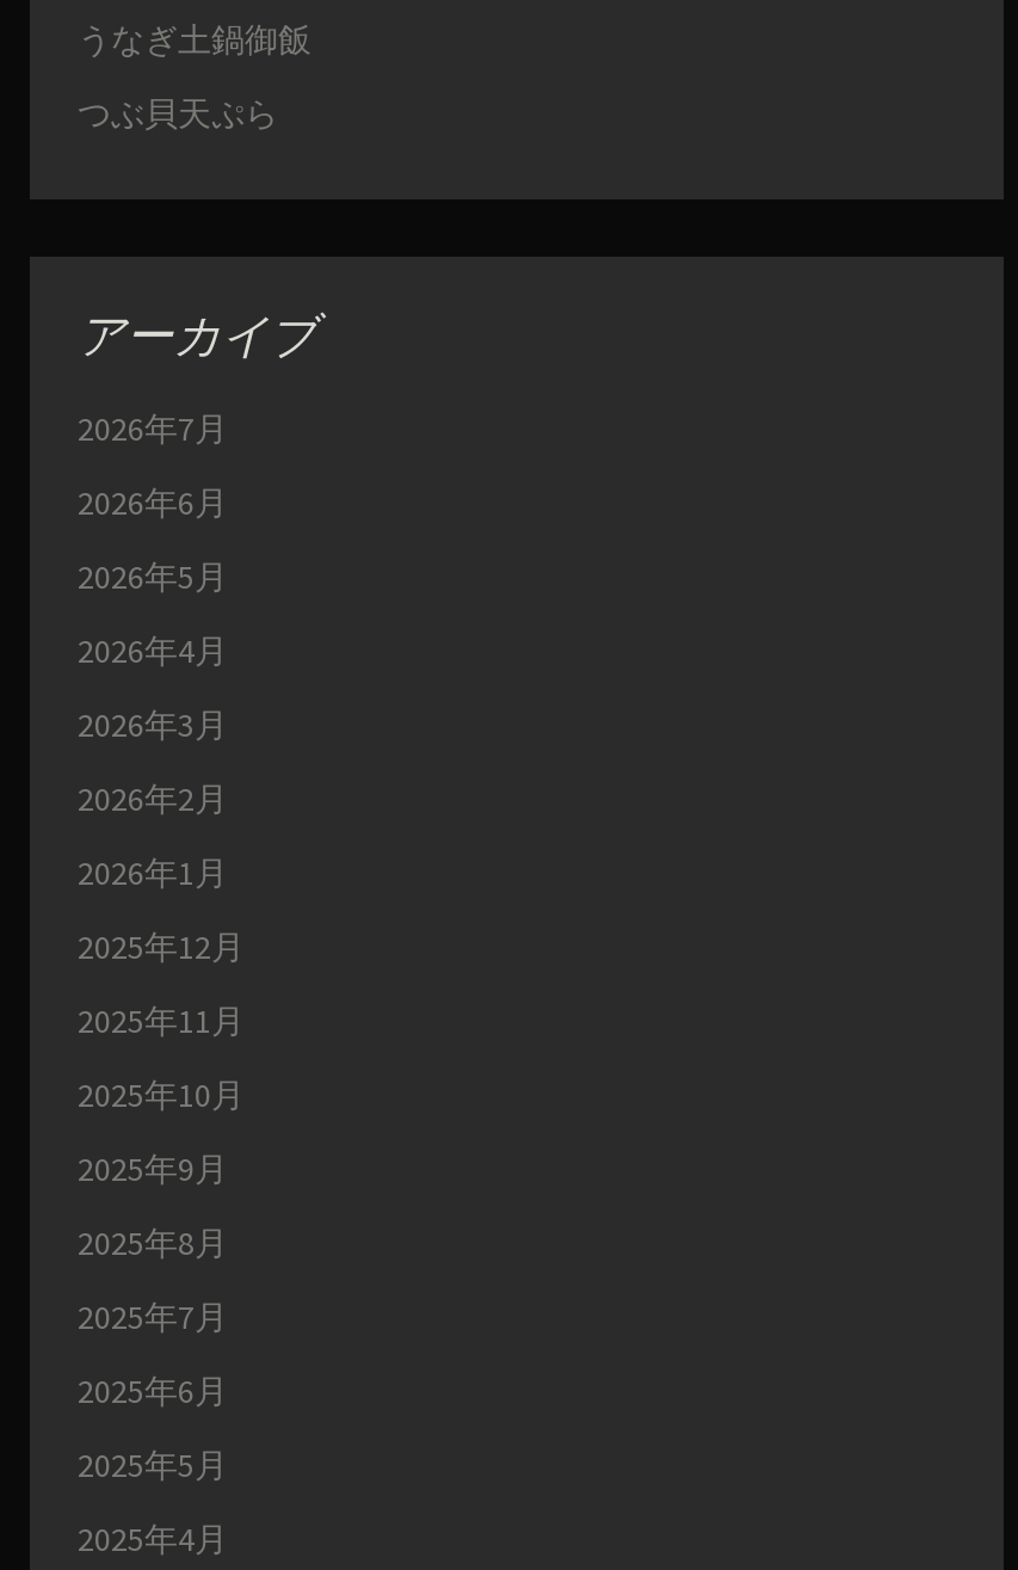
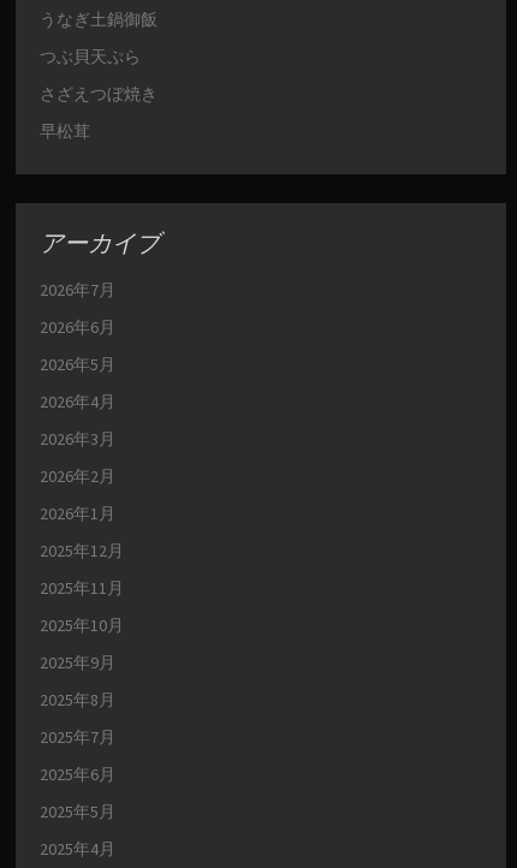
none -> [40,83,158,142] さざえつぼ焼き | 早松茸

